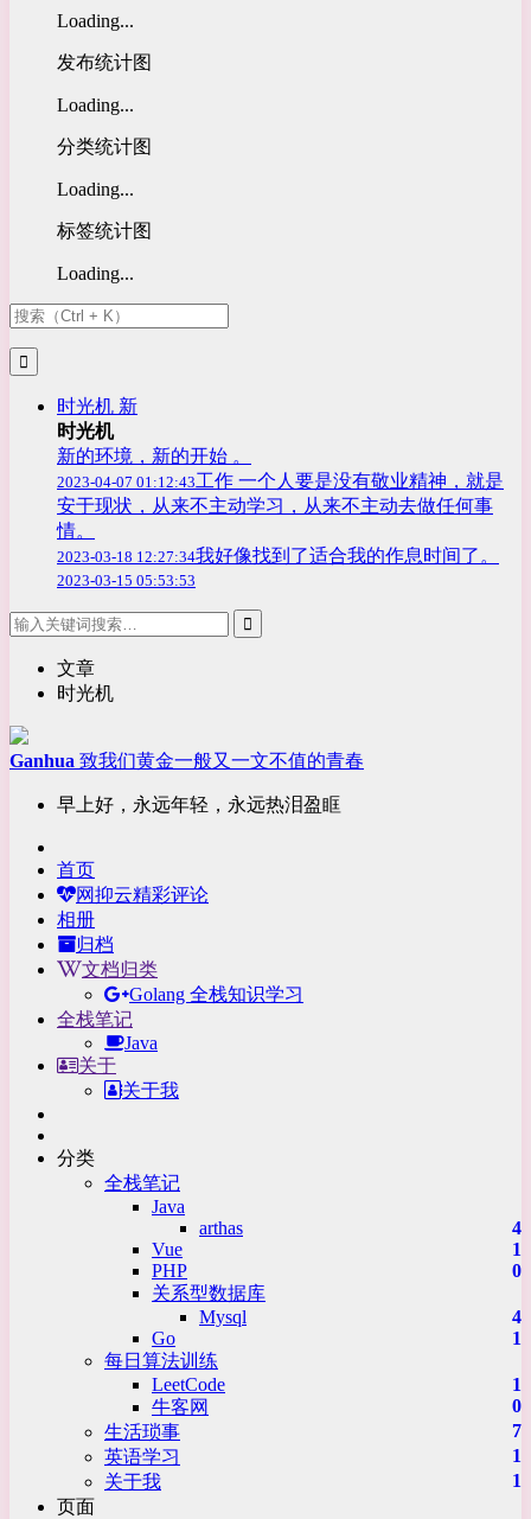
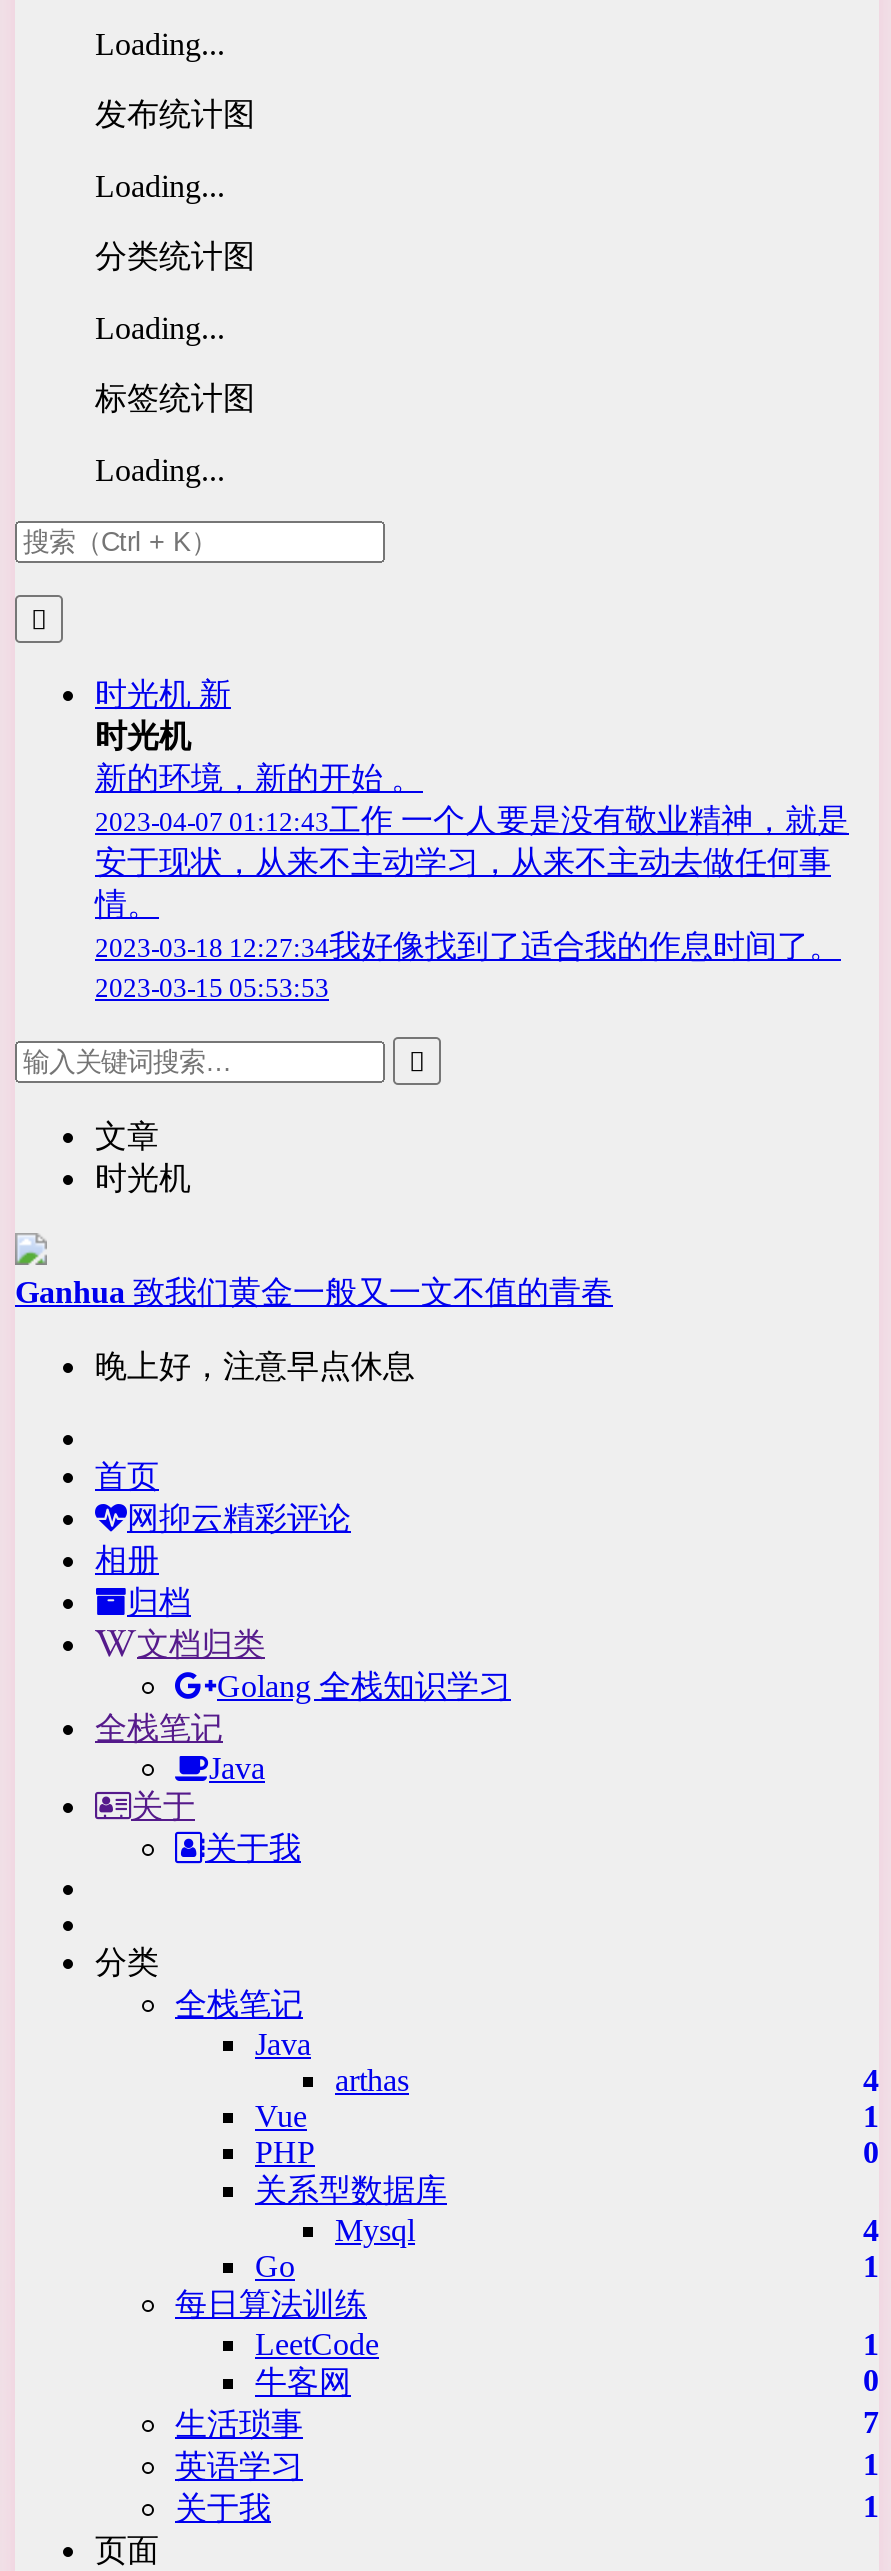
[57,794,341,815] 早上好，永远年轻，永远热泪盈眶 -> [95,1349,415,1383] 晚上好，注意早点休息

